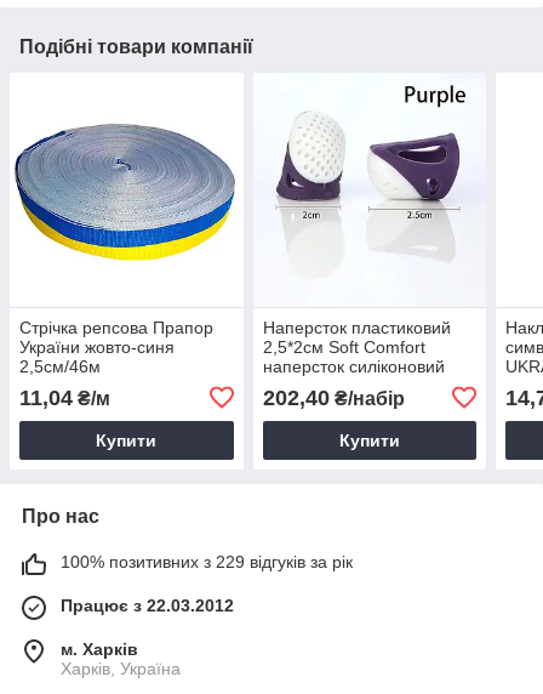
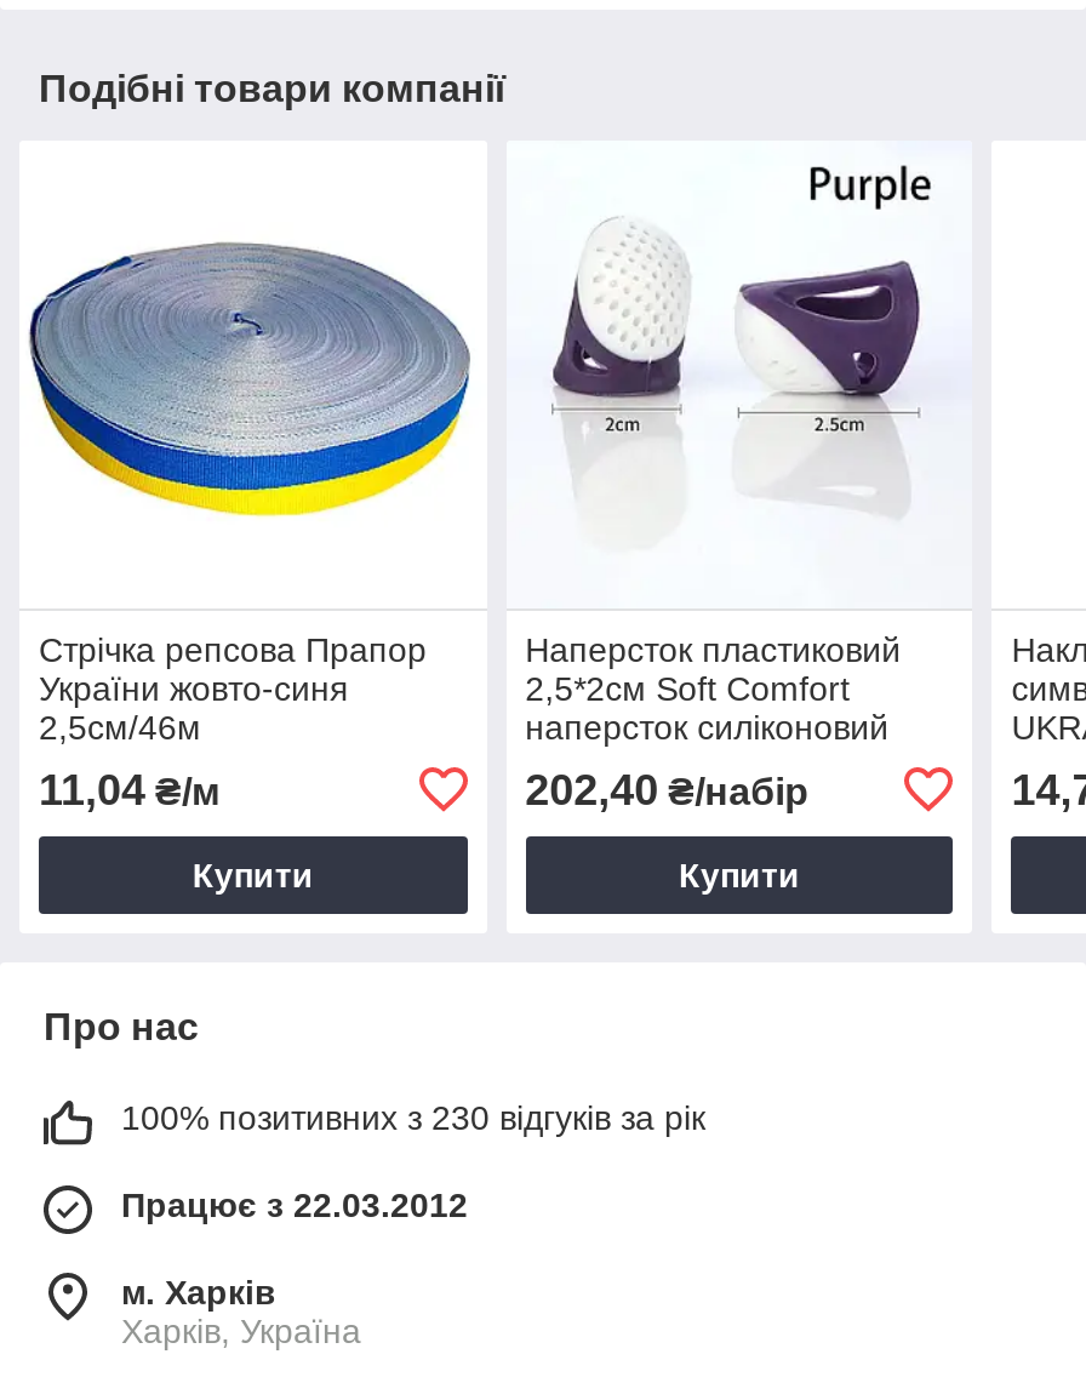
[61,552,353,571] 100% позитивних з 229 відгуків за рік -> [121,1098,705,1137] 100% позитивних з 230 відгуків за рік

